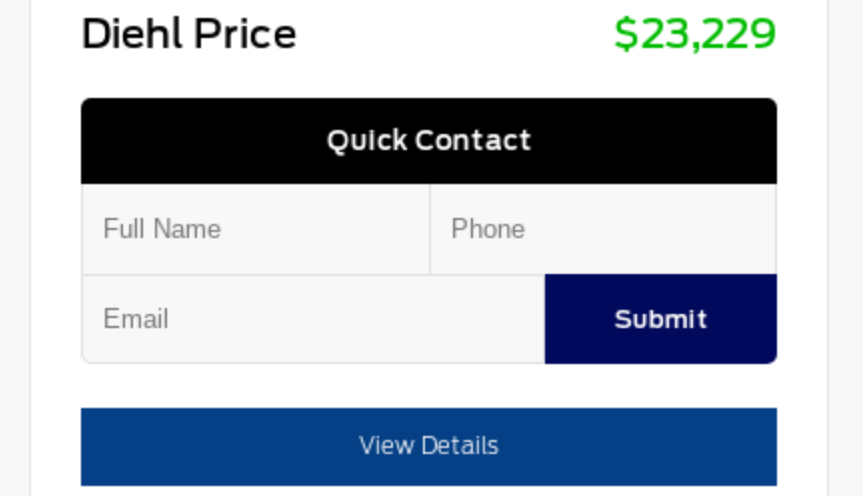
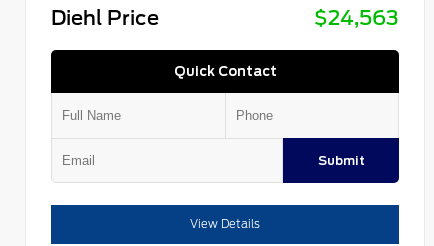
[613,9,777,57] $23,229 -> [314,5,399,29] $24,563

